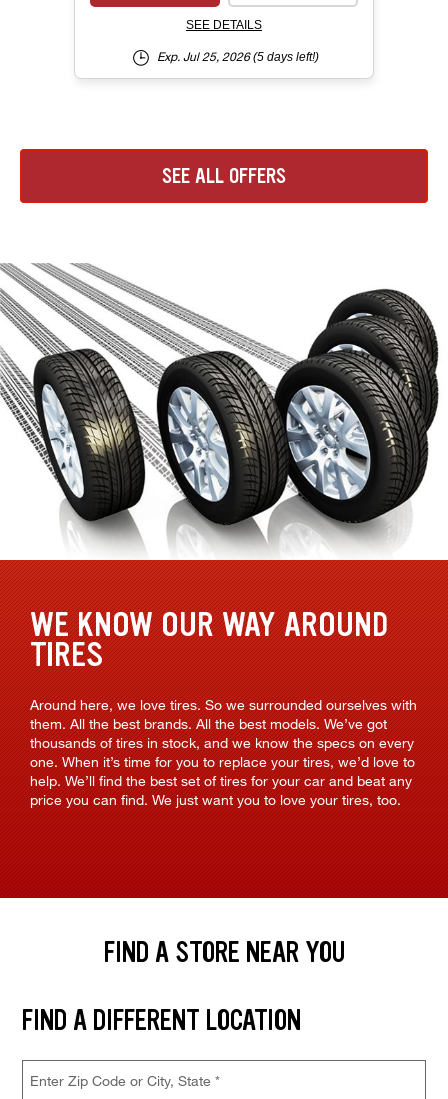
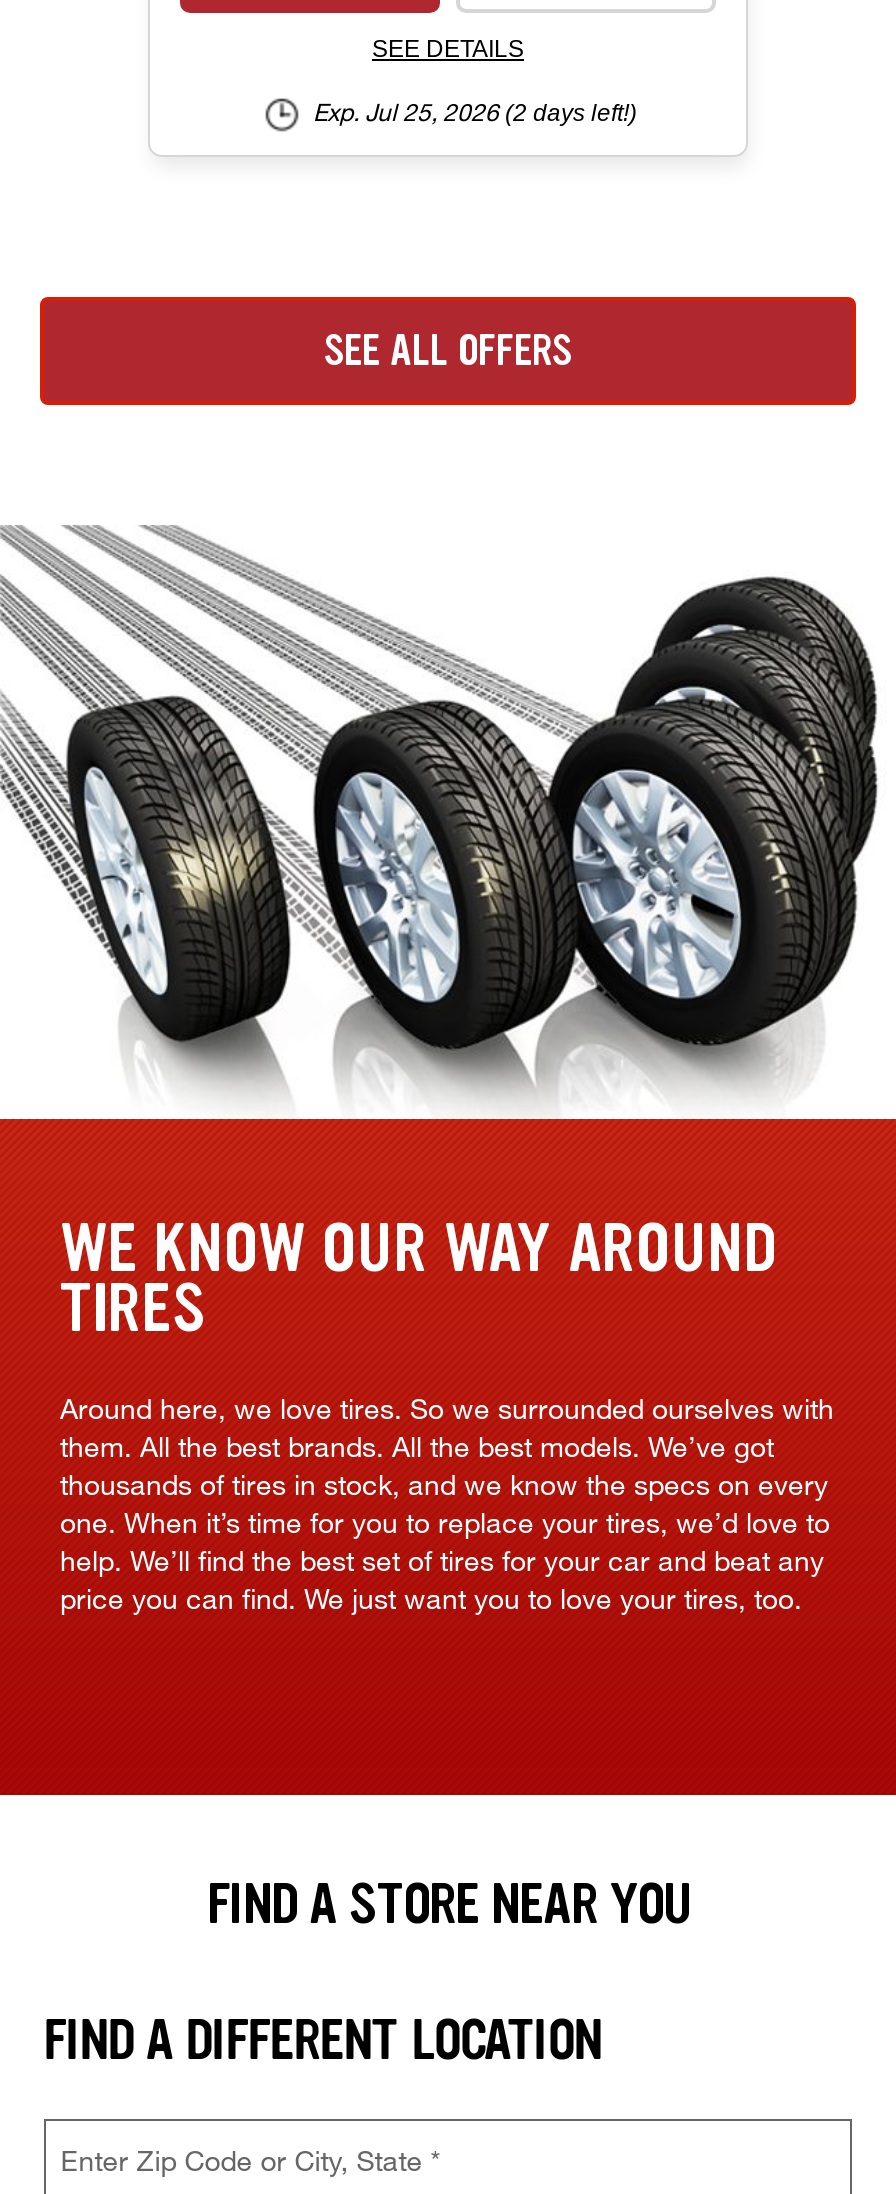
[156,48,318,64] Exp. Jul 25, 2026 (5 days left!) -> [313,95,637,127] Exp. Jul 25, 2026 (2 days left!)

